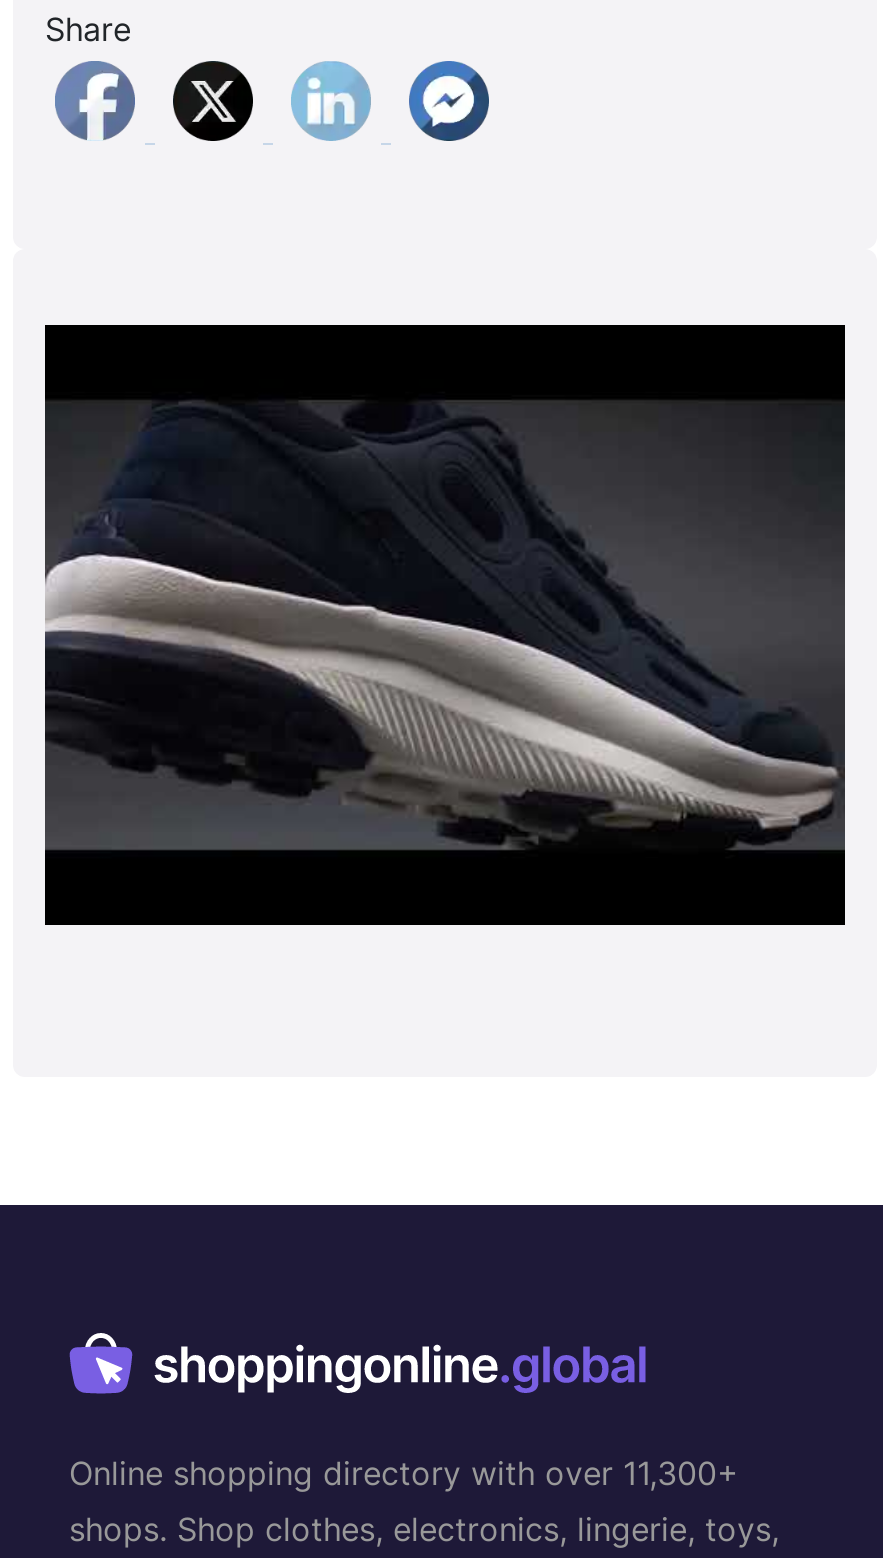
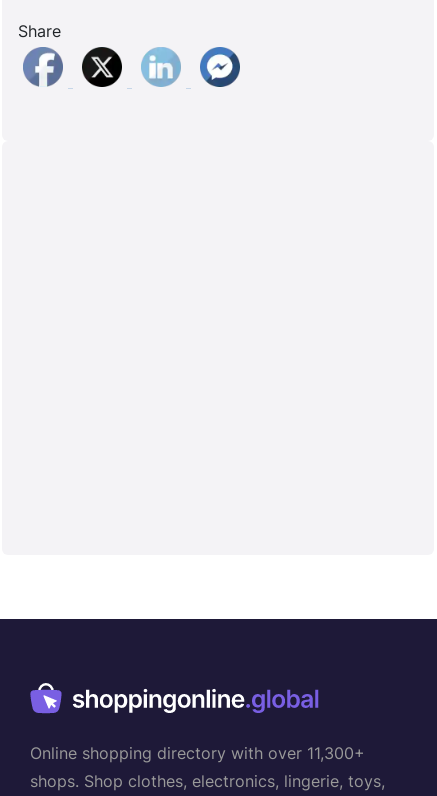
[43,323,847,927] [image] -> none

